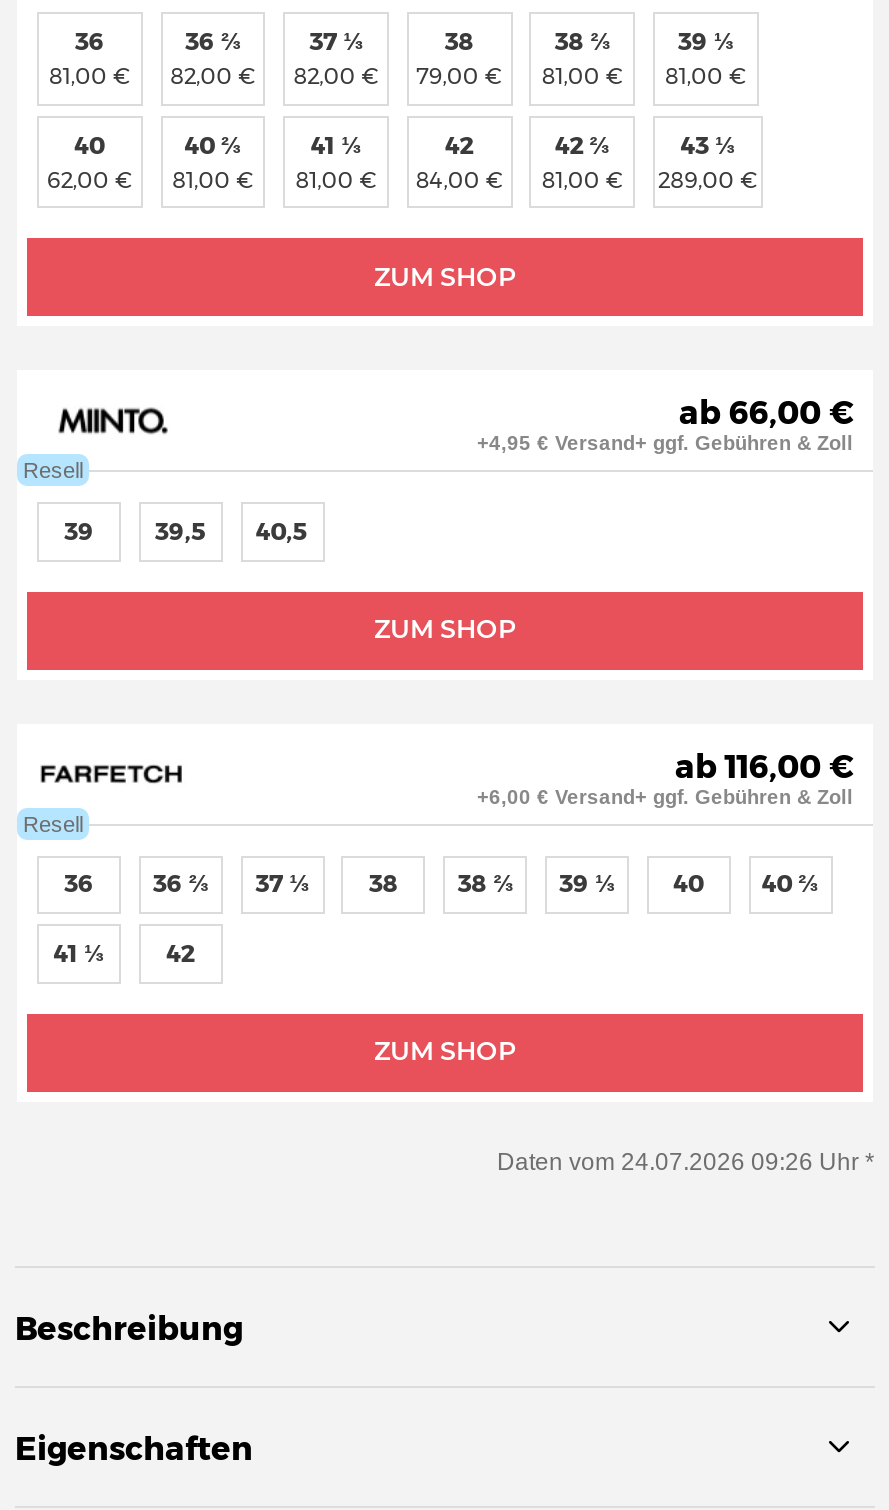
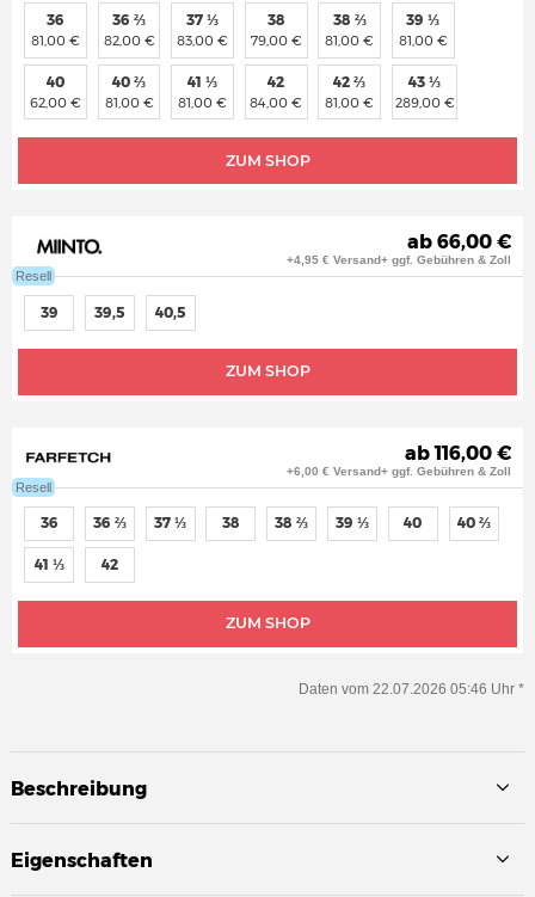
[49,62,747,90] 81,00 € 82,00 € 82,00 € 79,00 € 81,00 € 81,00 € -> [31,32,448,49] 81,00 € 82,00 € 83,00 € 79,00 € 81,00 € 81,00 €
[497,1147,875,1175] Daten vom 24.07.2026 09:26 Uhr * -> [299,680,524,697] Daten vom 22.07.2026 05:46 Uhr *

